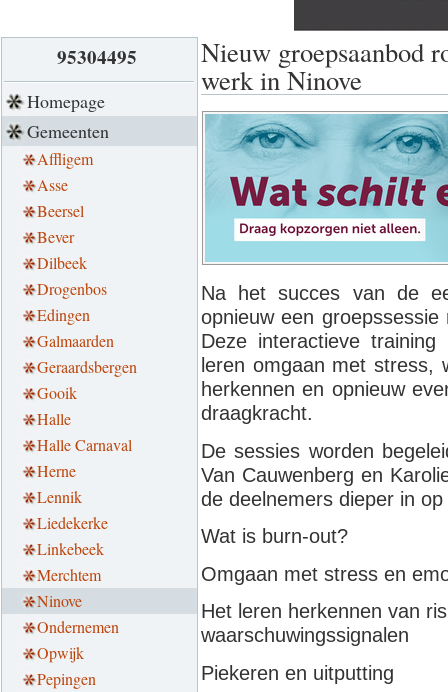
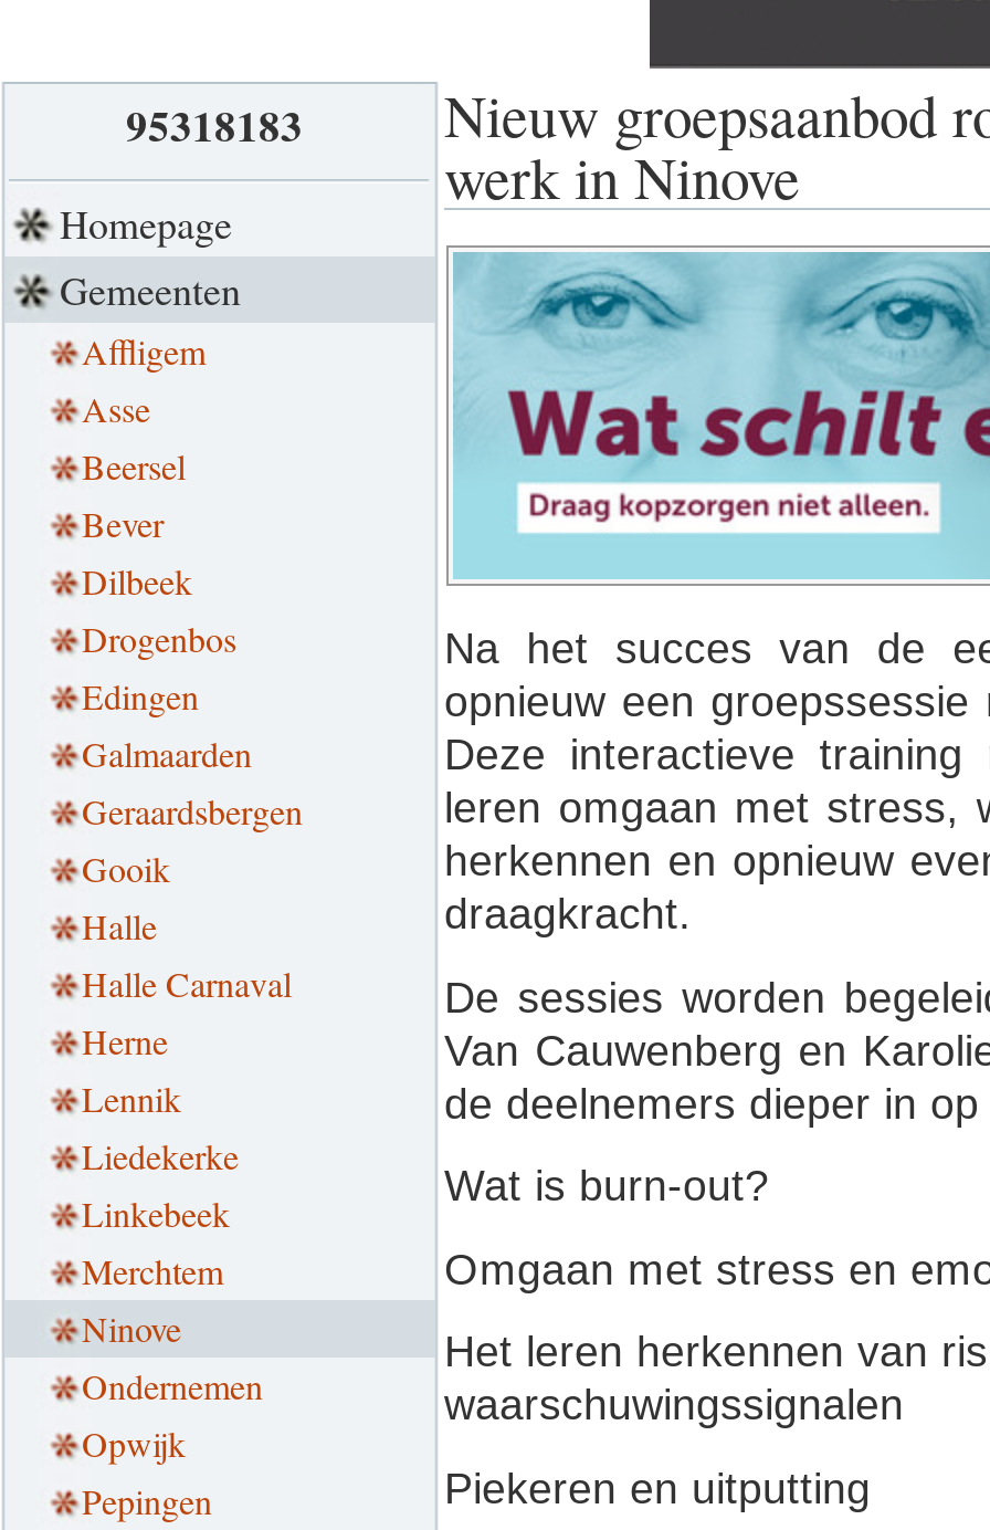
[57,43,137,70] 95304495 -> [126,95,303,155] 95318183

